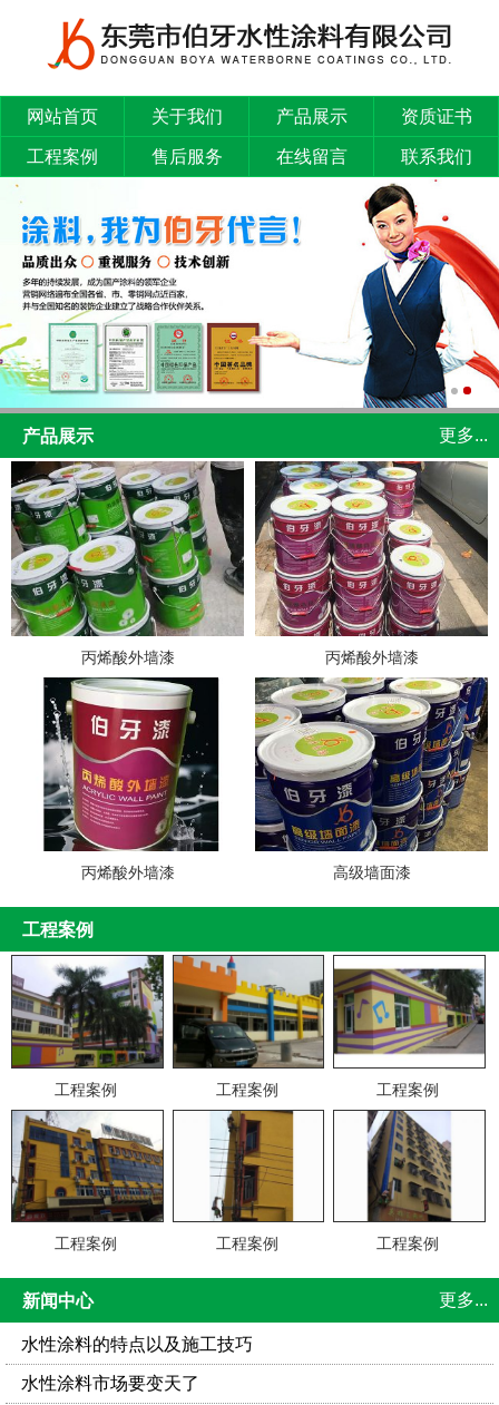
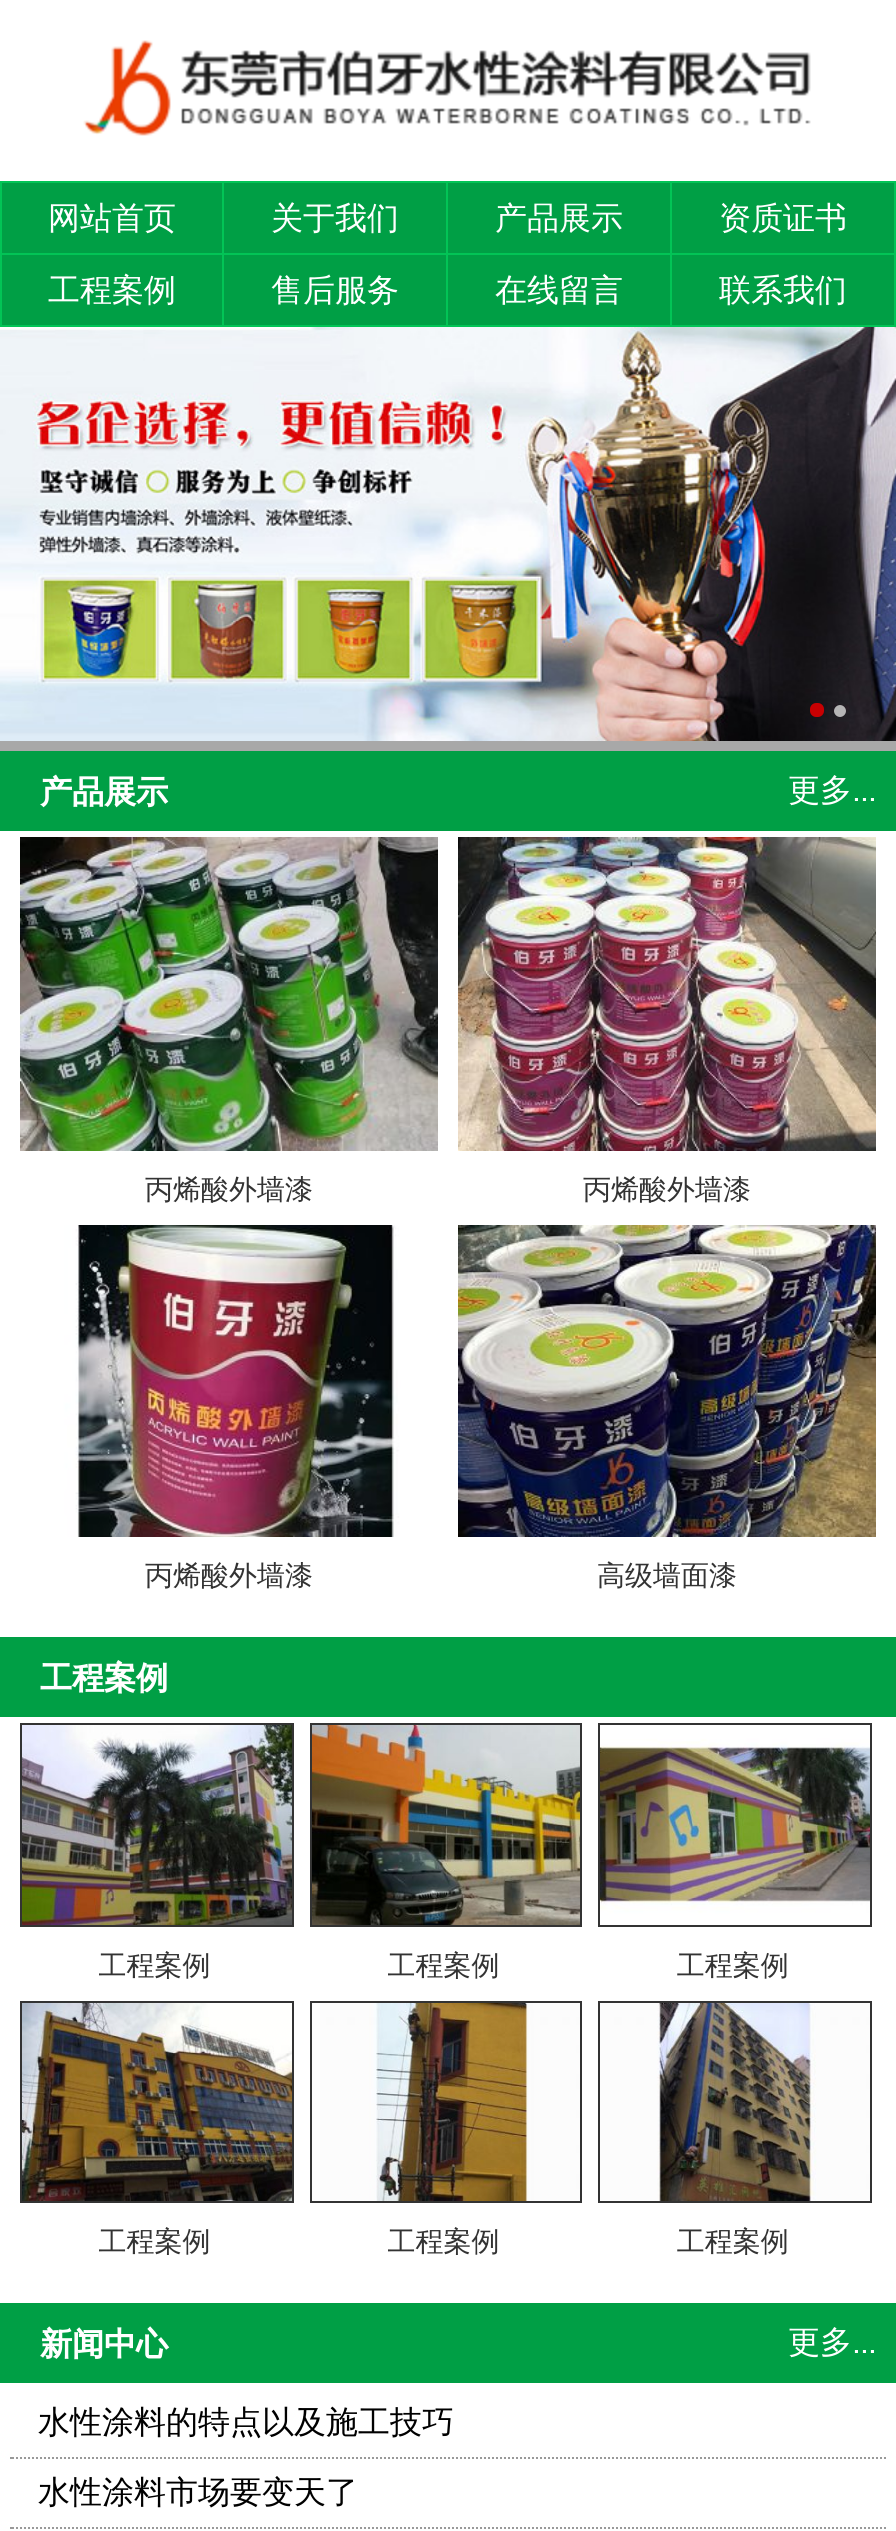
[3,176,496,409] [image] -> [6,325,890,743] [image]

